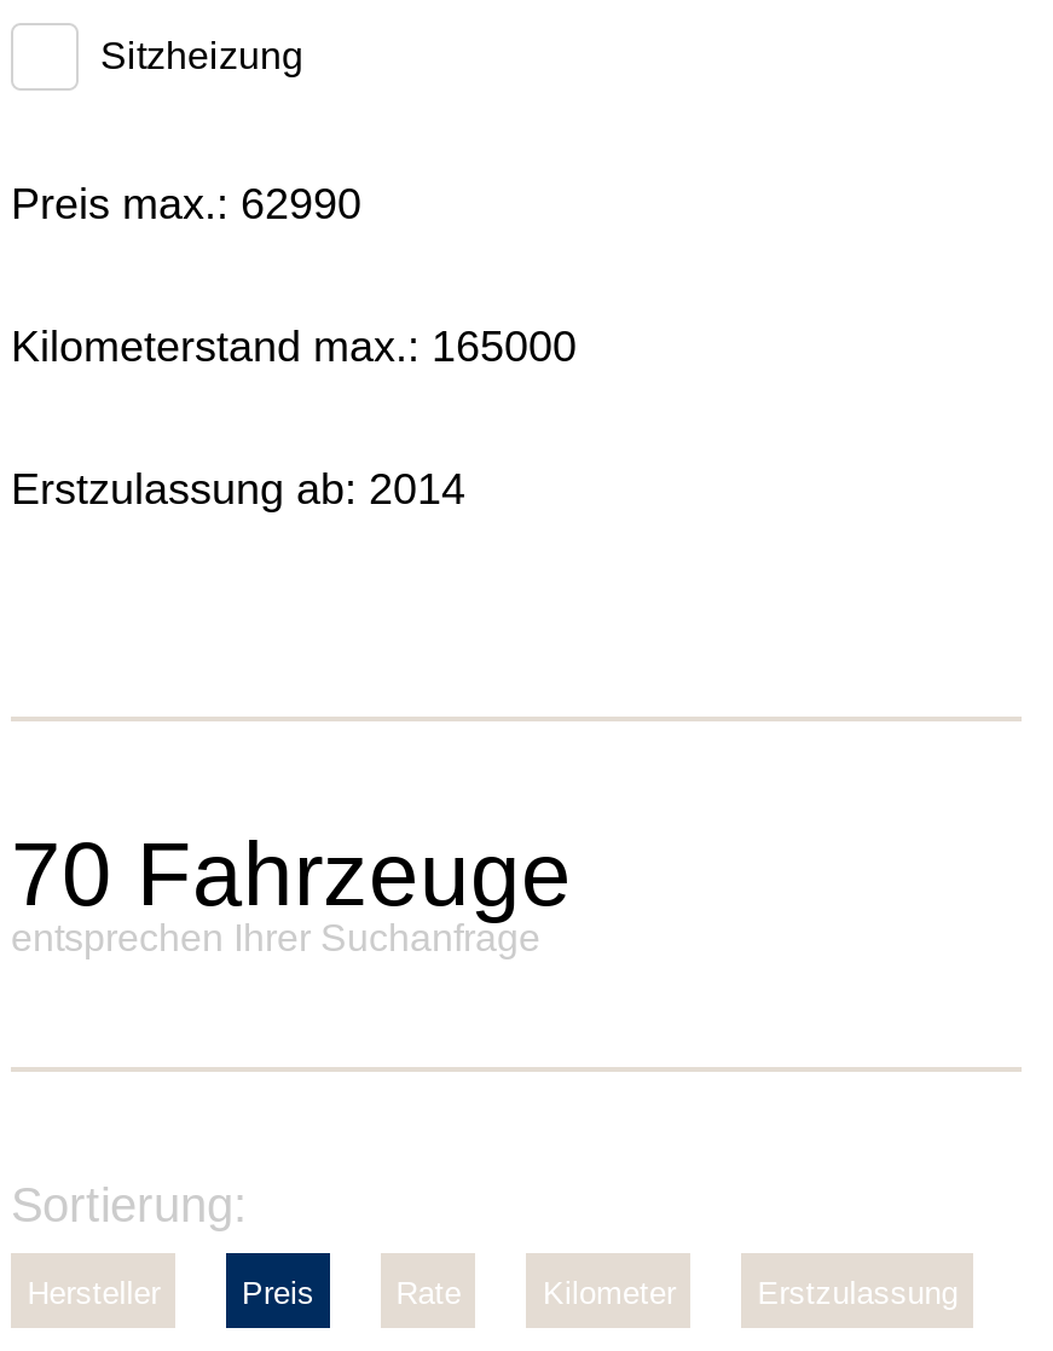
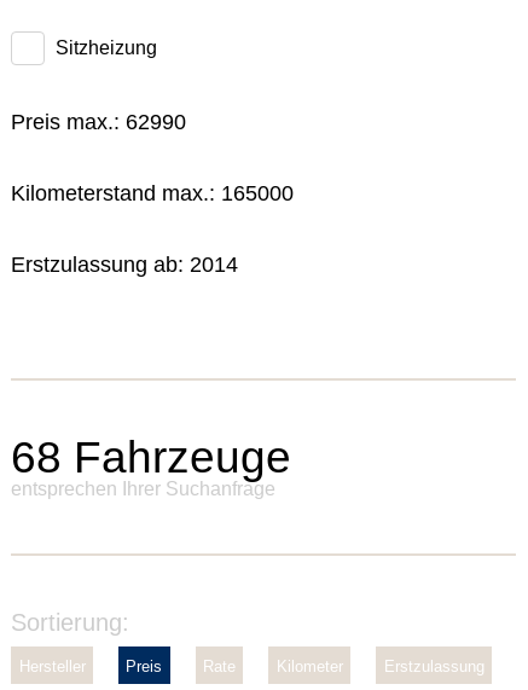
[11,825,572,924] 70 Fahrzeuge -> [11,432,291,482] 68 Fahrzeuge

